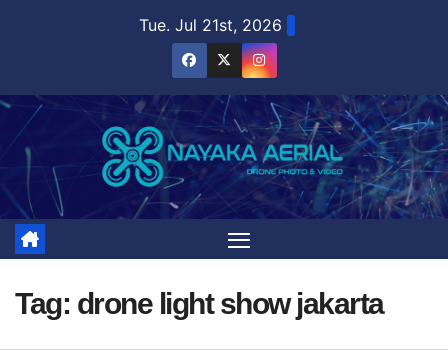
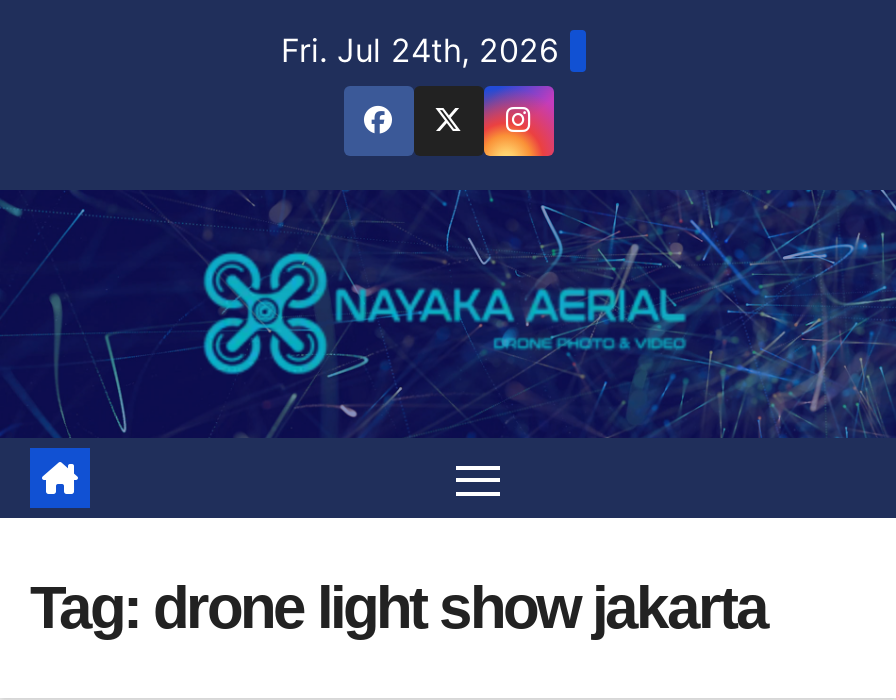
[138,15,281,35] Tue. Jul 21st, 2026 -> [281,30,559,70] Fri. Jul 24th, 2026

